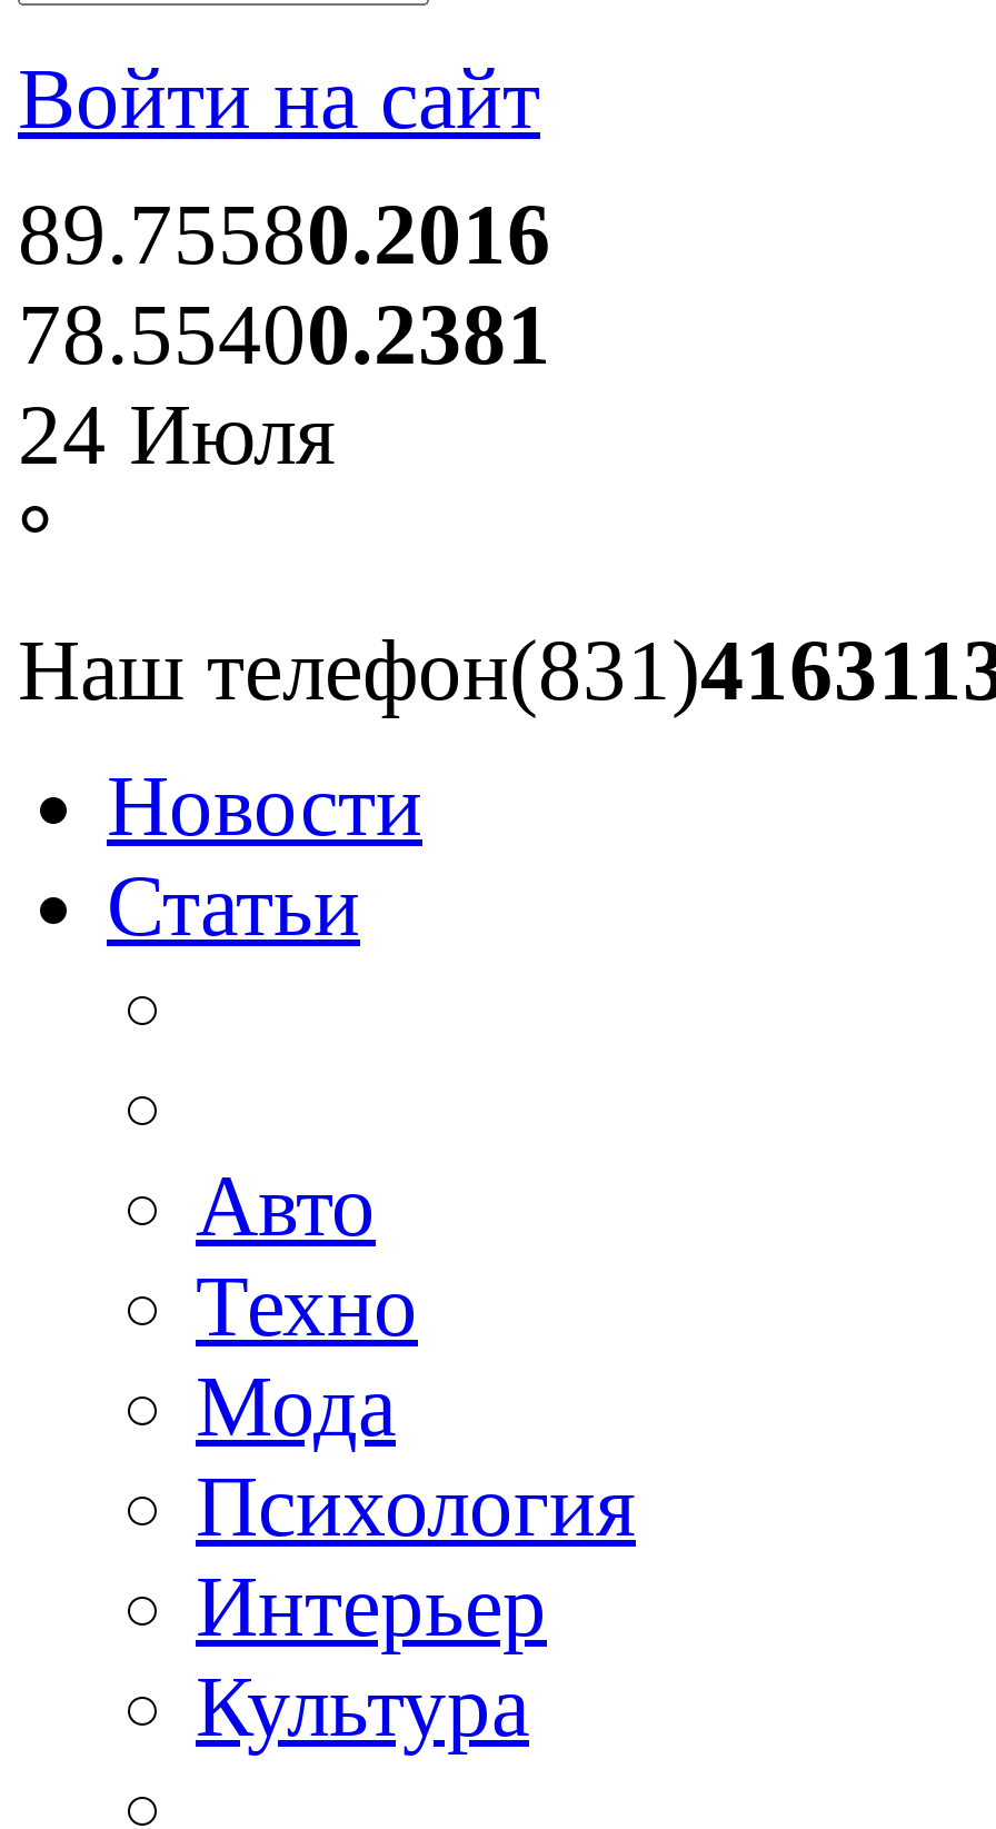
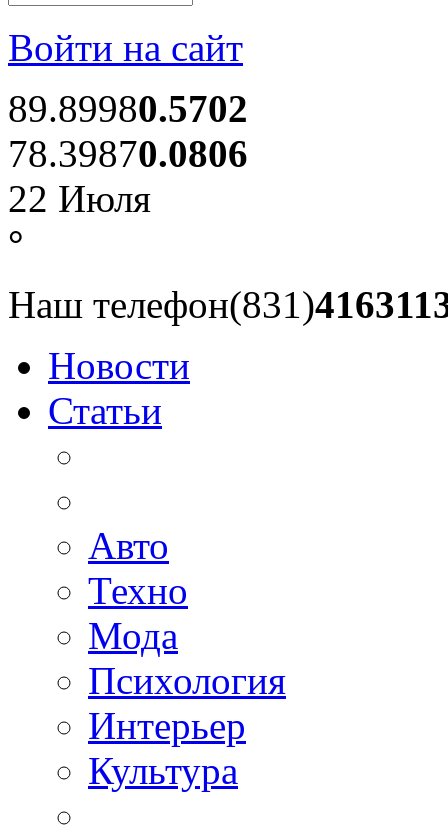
[18,186,551,281] 89.75580.2016 -> [8,87,248,130] 89.89980.5702
[18,286,551,381] 78.55400.2381 -> [8,132,248,175] 78.39870.0806
[18,386,336,481] 24 Июля -> [8,177,151,220] 22 Июля

